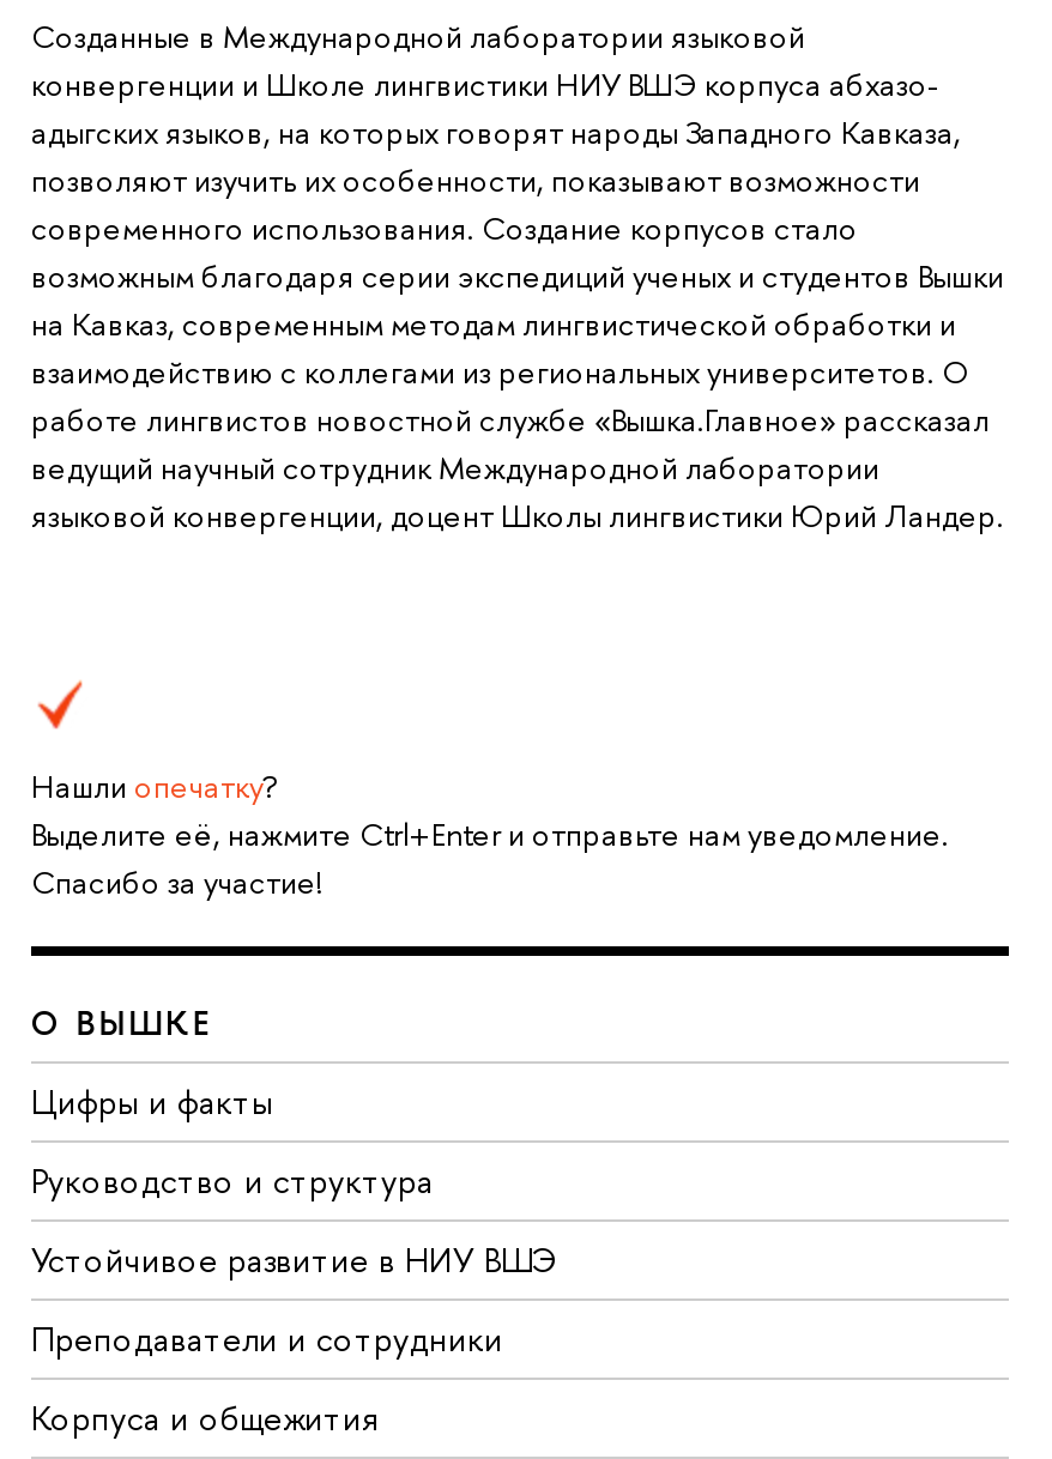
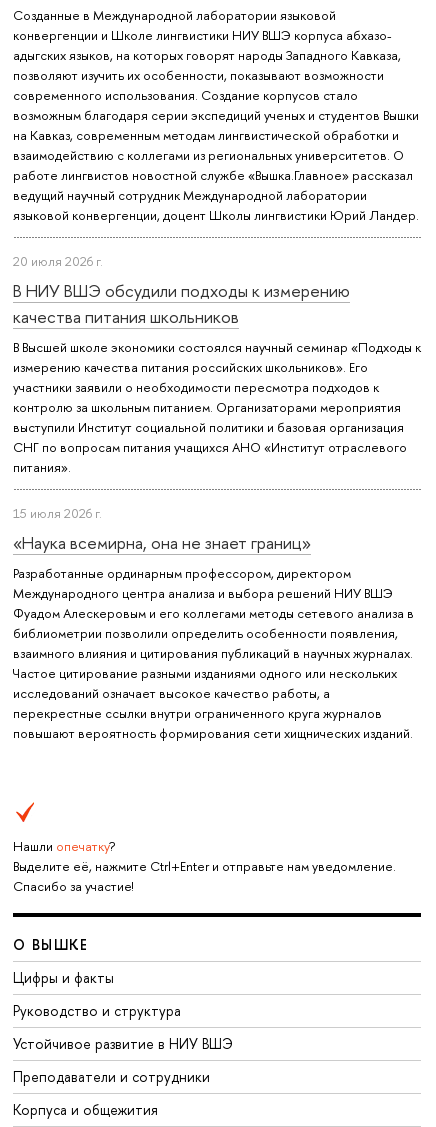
none -> [13,252,421,742] 20 июля 2026 г. | В НИУ ВШЭ обсудили подходы к измерению | качества питания школьников | В Высшей школе экономики состоялся научный семинар «Подходы к | измерению качества питания российских школьников». Его | участники заявили о необходимости пересмотра подходов к | контролю за школьным питанием. Организаторами мероприятия | выступили Институт социальной политики и базовая организация | СНГ по вопросам питания учащихся АНО «Институт отраслевого | питания». | 15 июля 2026 г. | «Наука всемирна, она не знает границ» | Разработанные ординарным профессором, директором | Международного центра анализа и выбора решений НИУ ВШЭ | Фуадом Алескеровым и его коллегами методы сетевого анализа в | библиометрии позволили определить особенности появления, | взаимного влияния и цитирования публикаций в научных журналах. | Частое цитирование разными изданиями одного или нескольких | исследований означает высокое качество работы, а | перекрестные ссылки внутри ограниченного круга журналов | повышают вероятность формирования сети хищнических изданий.

